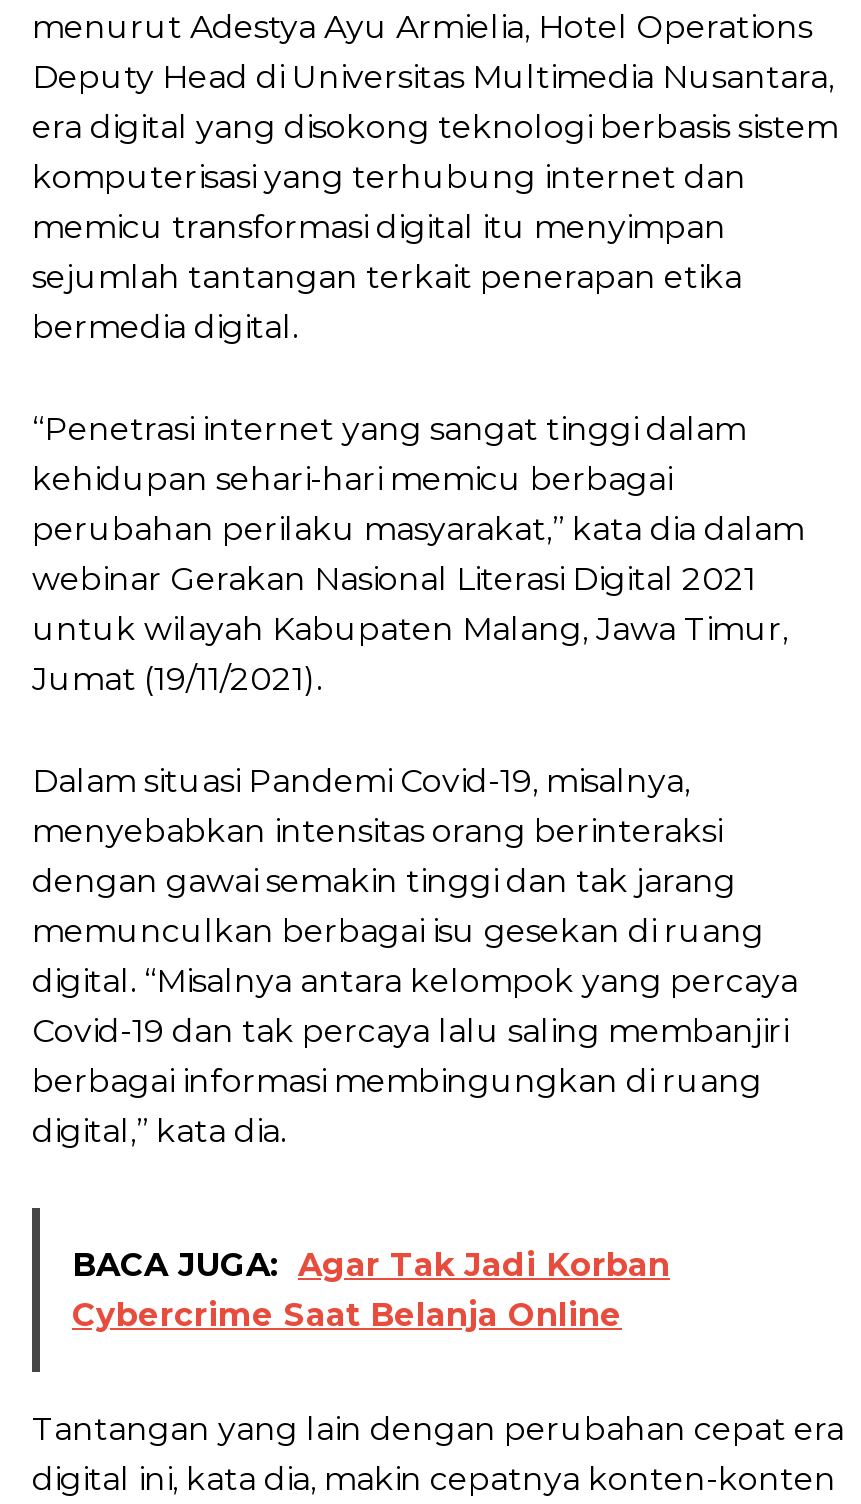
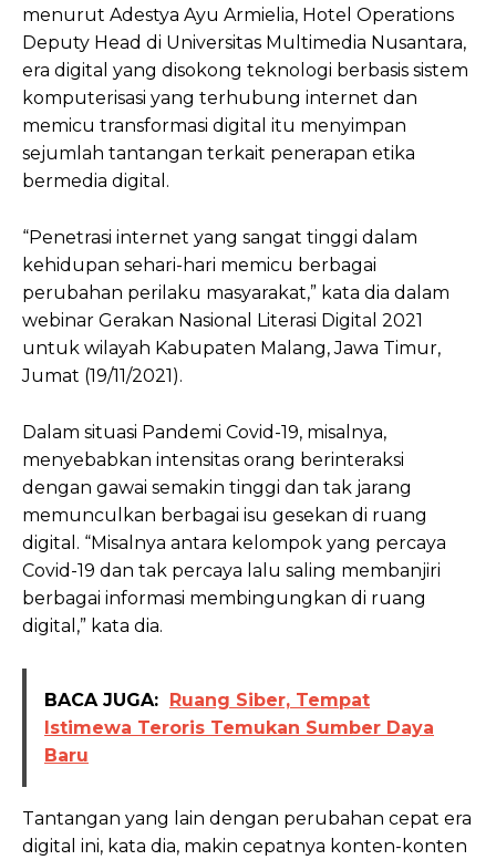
[72,1246,670,1334] BACA JUGA: Agar Tak Jadi Korban | Cybercrime Saat Belanja Online -> [44,690,434,766] BACA JUGA: Ruang Siber, Tempat | Istimewa Teroris Temukan Sumber Daya | Baru

